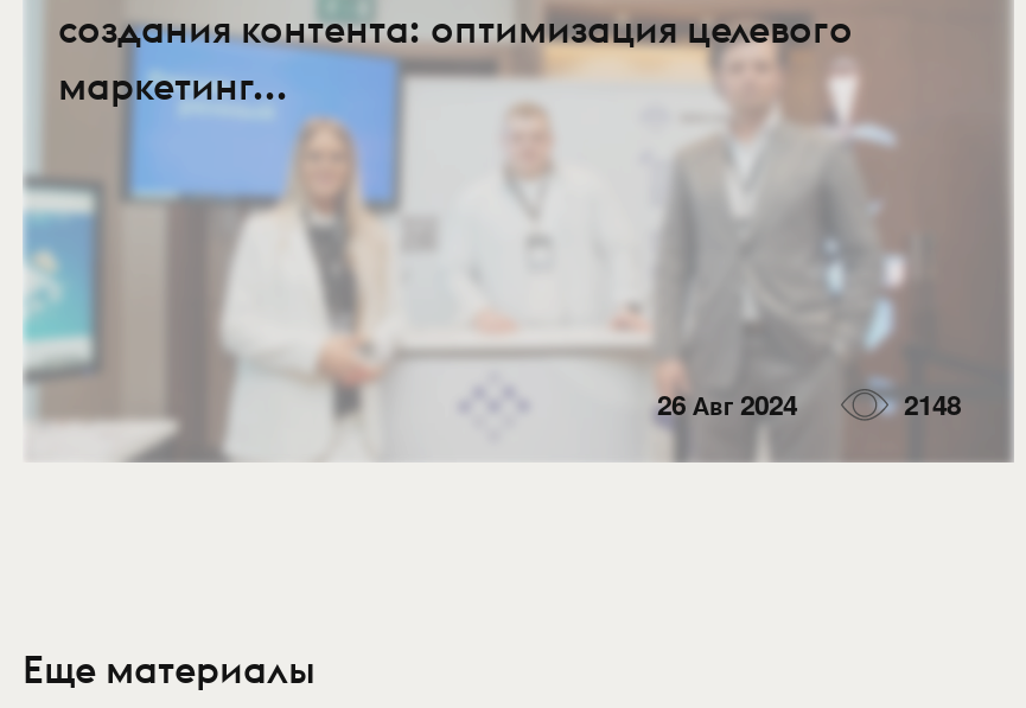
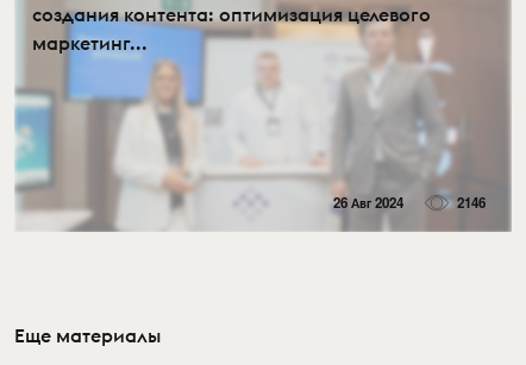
[897,384,961,424] 2148 -> [453,192,485,212] 2146

